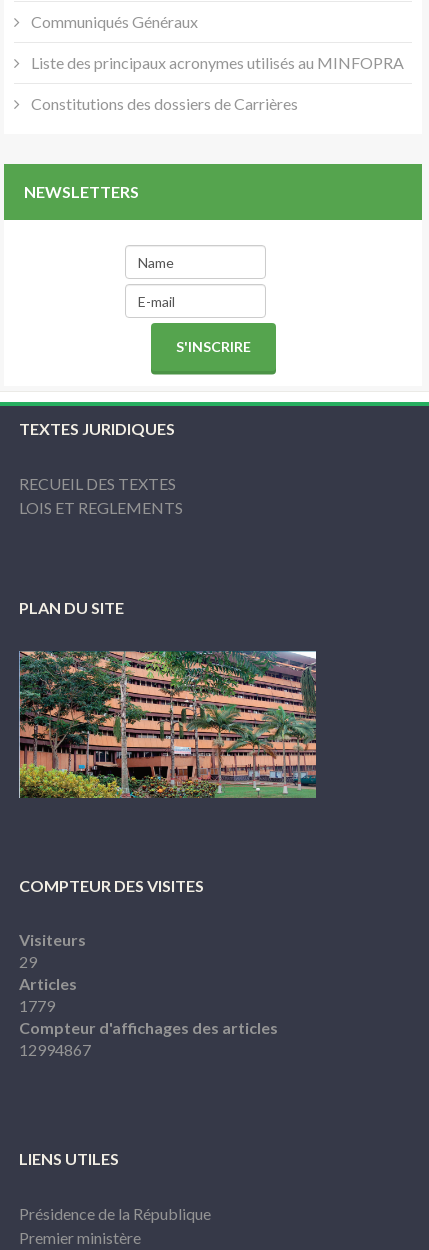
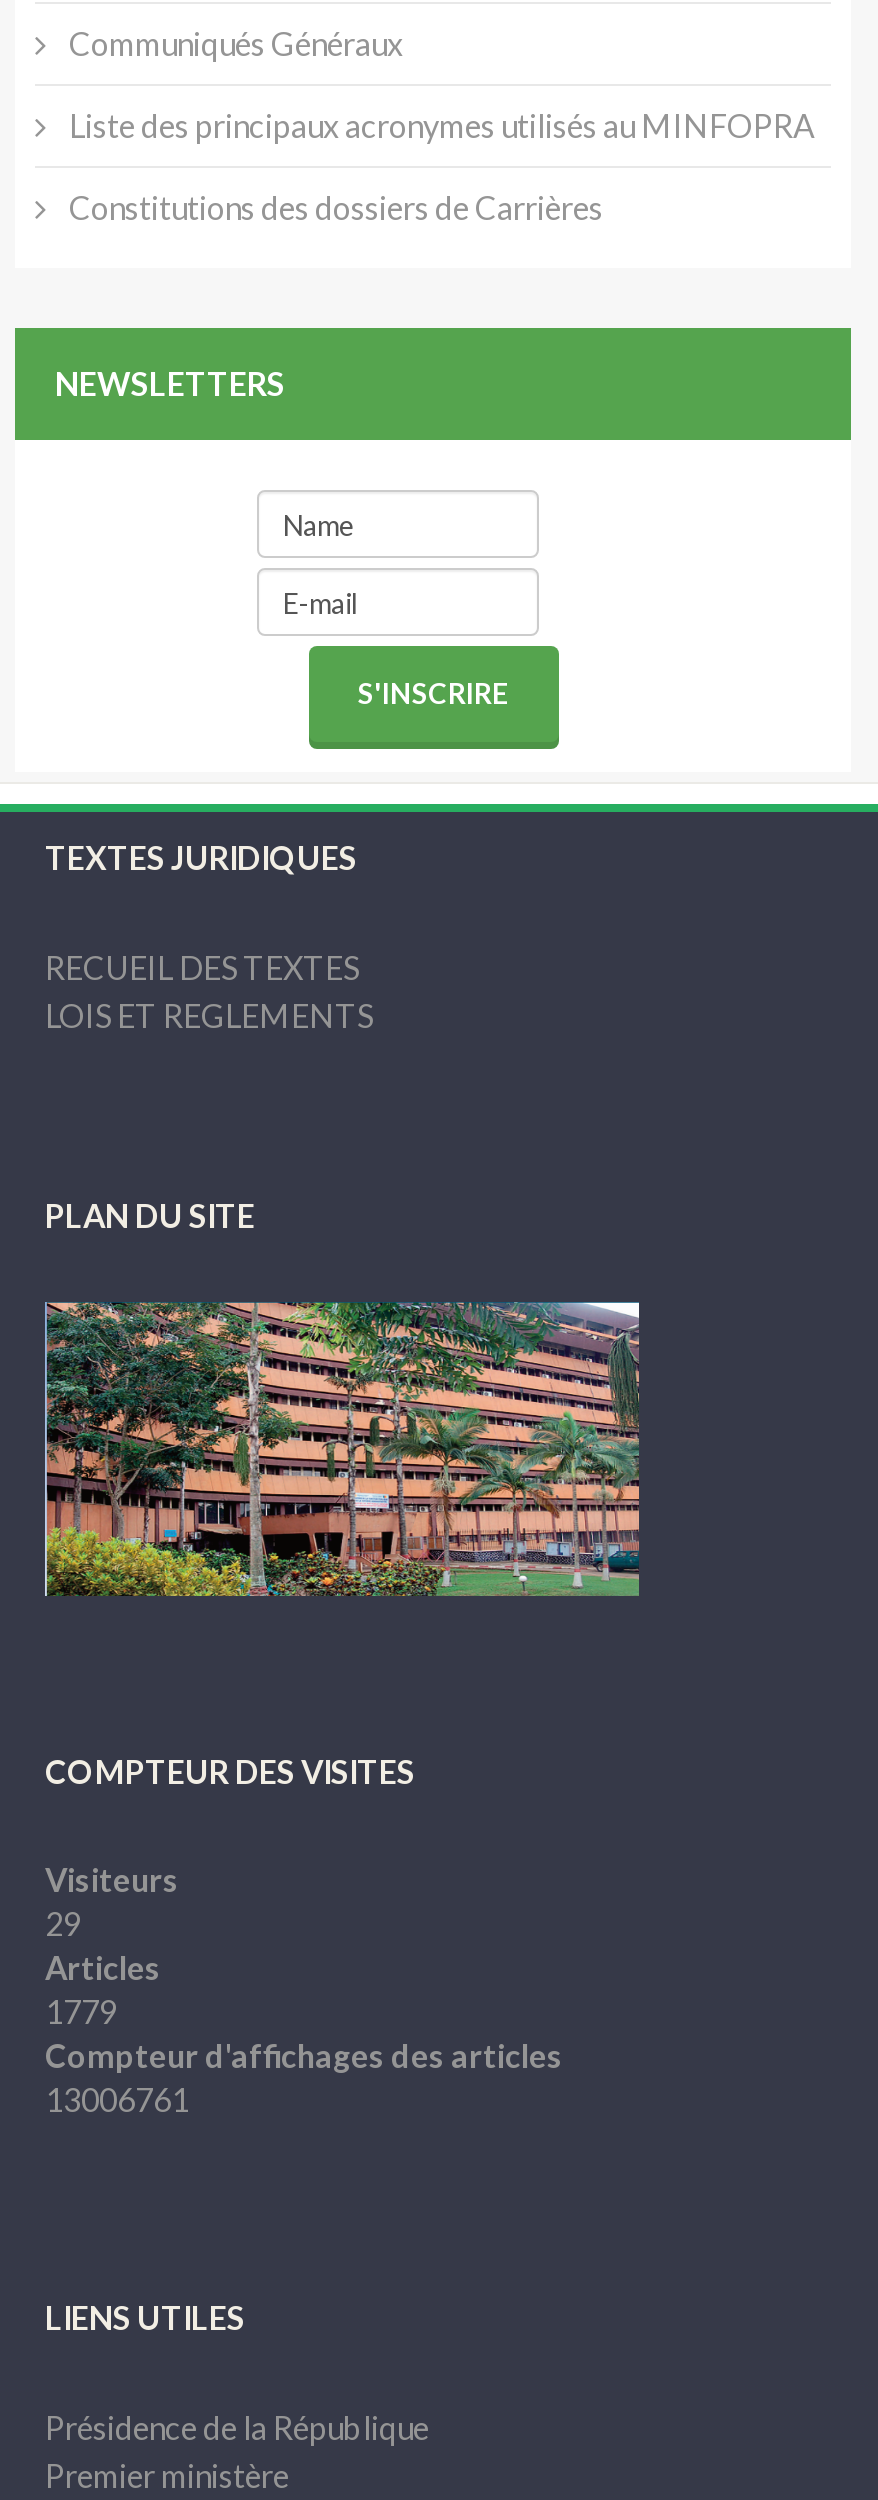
[19,1040,91,1059] 12994867 -> [45,2080,189,2118] 13006761

